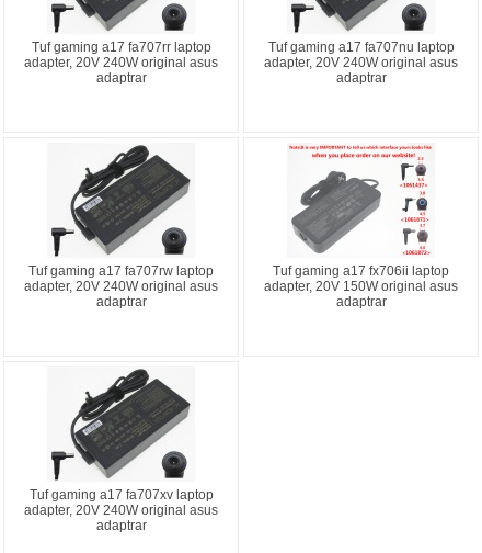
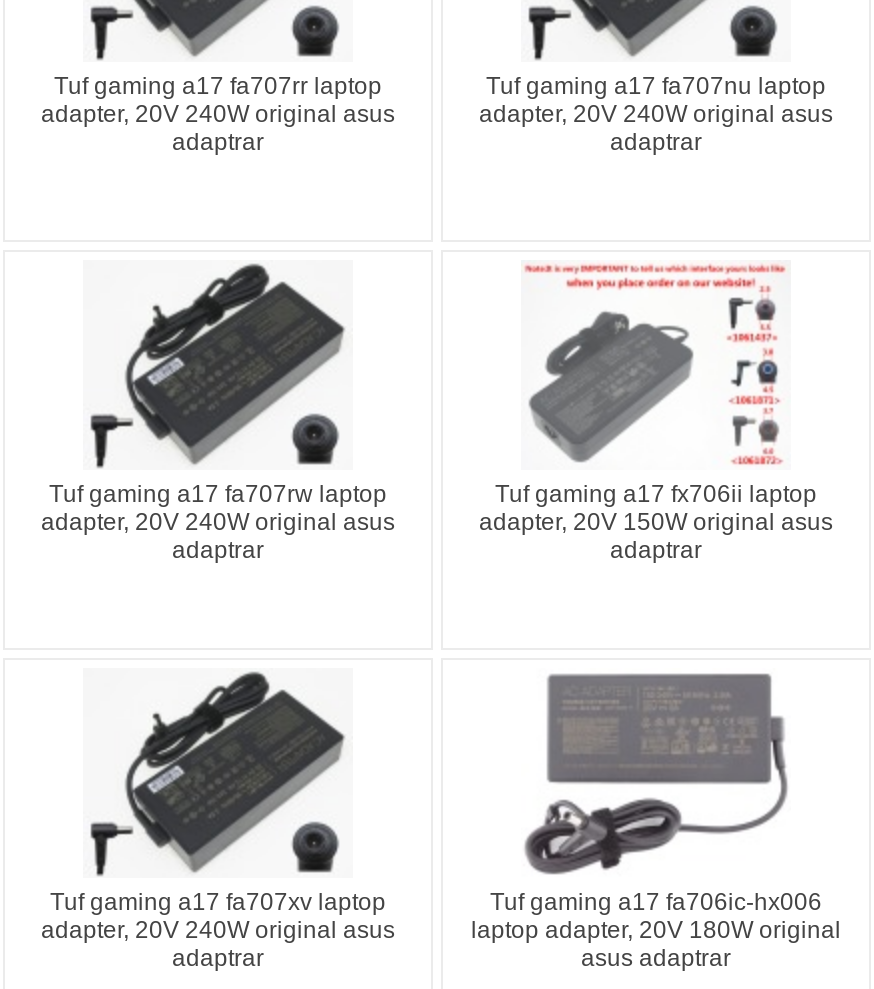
none -> [471,672,841,971] [image] | Tuf gaming a17 fa706ic-hx006 | laptop adapter, 20V 180W original | asus adaptrar

